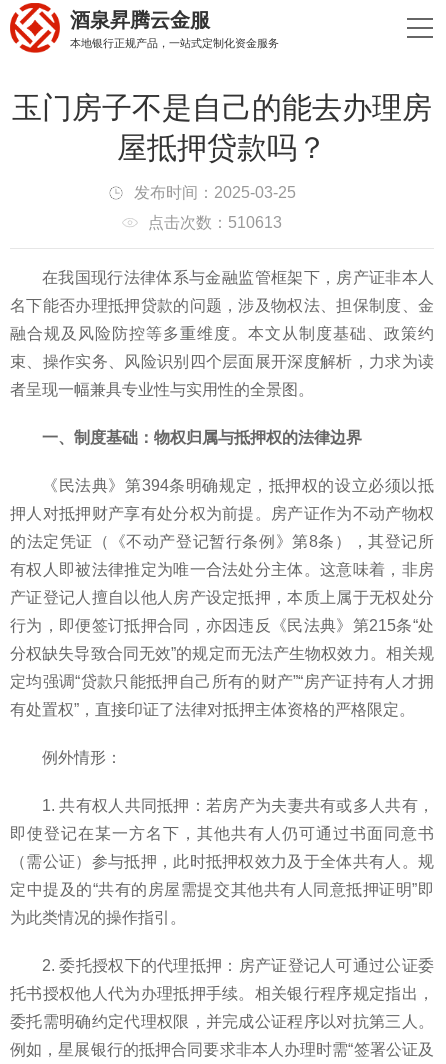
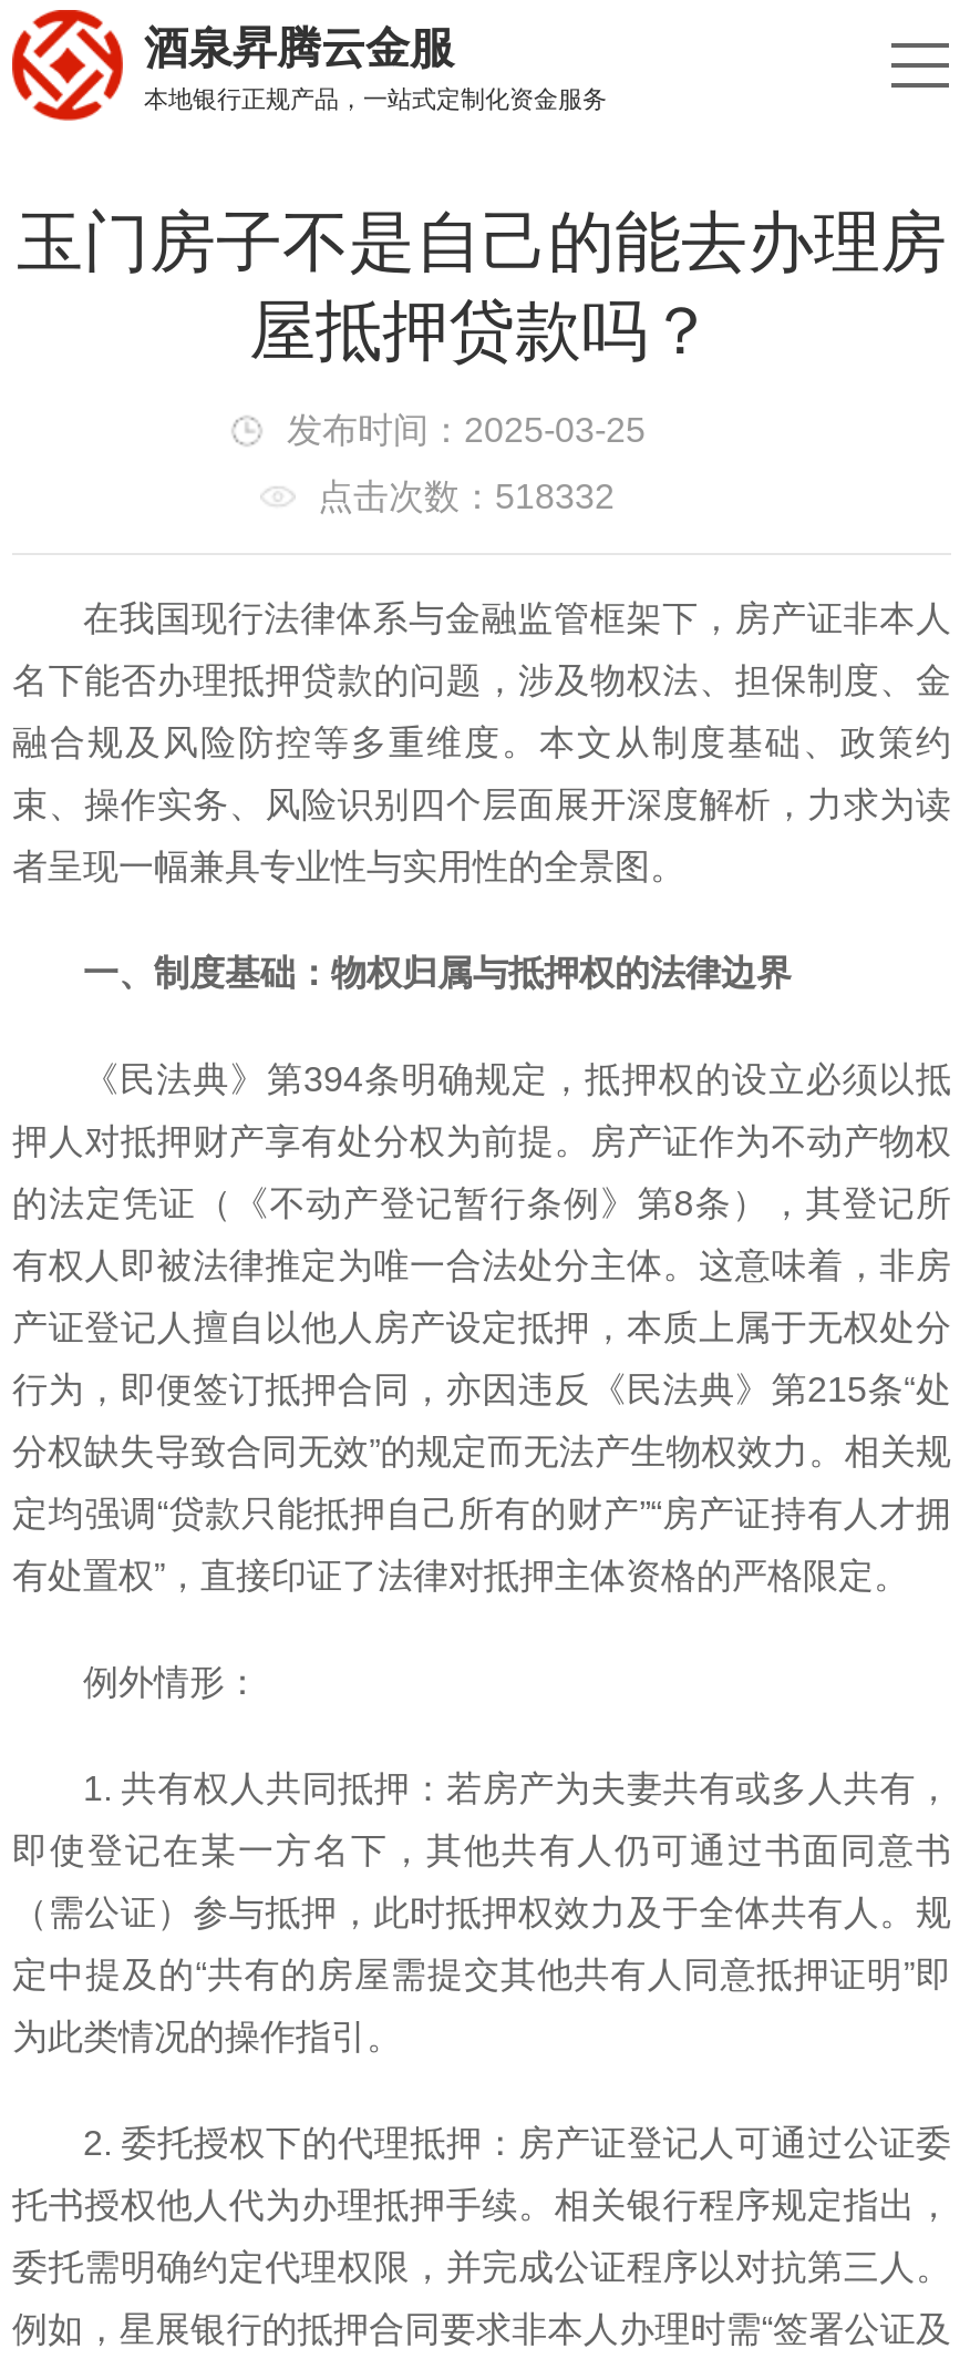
[148,214,282,231] 点击次数：510613 -> [318,478,615,515] 点击次数：518332

